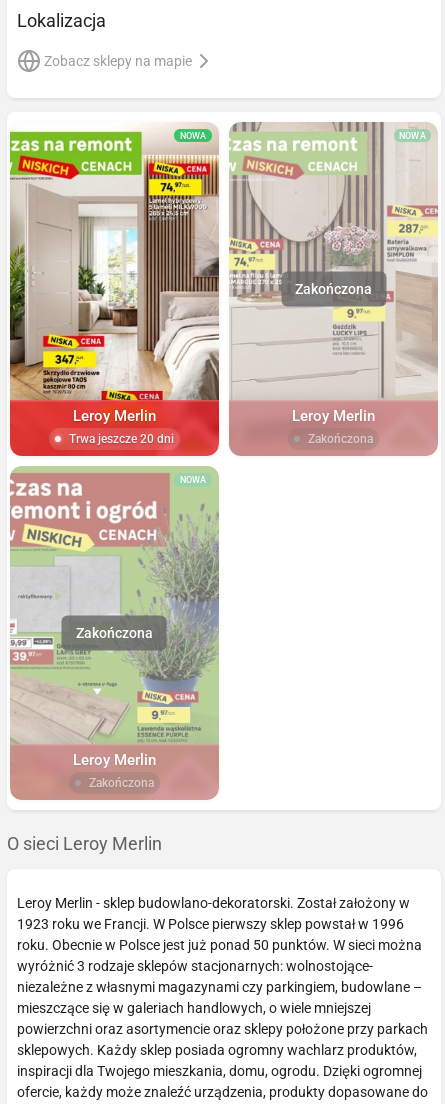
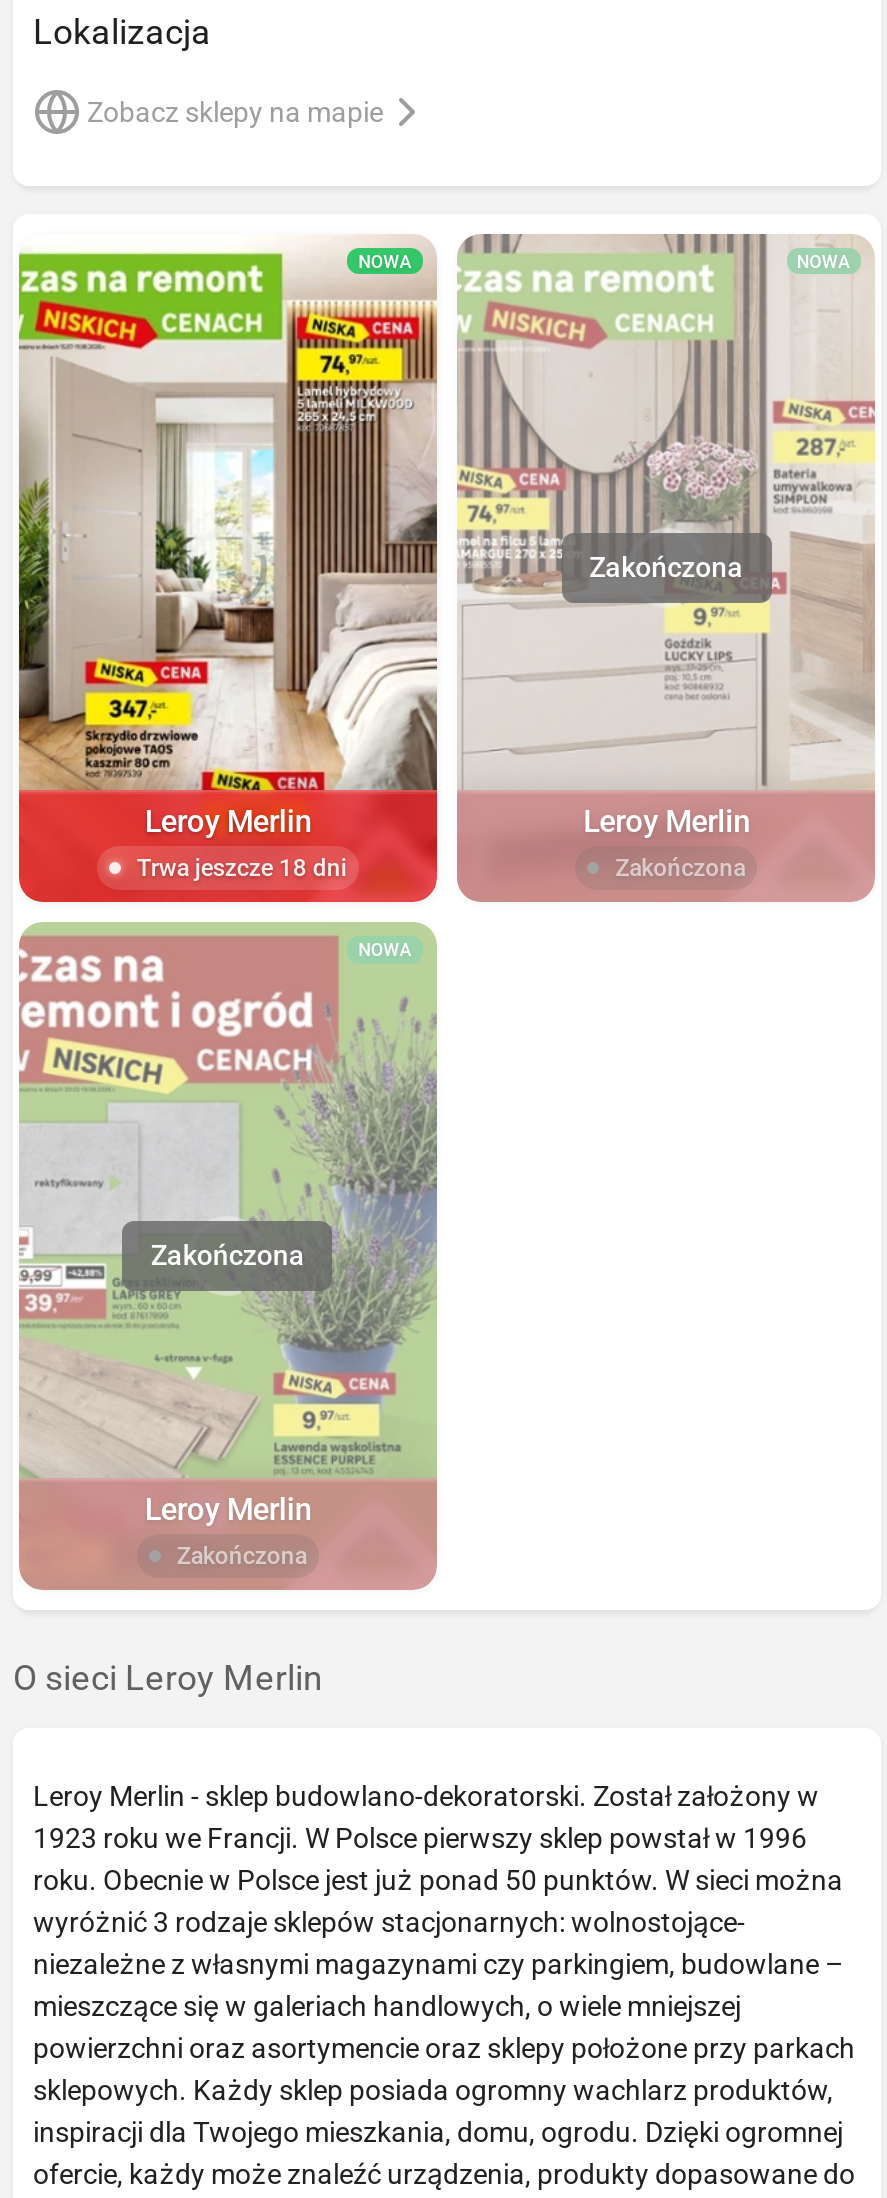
[69,432,174,446] Trwa jeszcze 20 dni -> [137,854,347,882] Trwa jeszcze 18 dni

